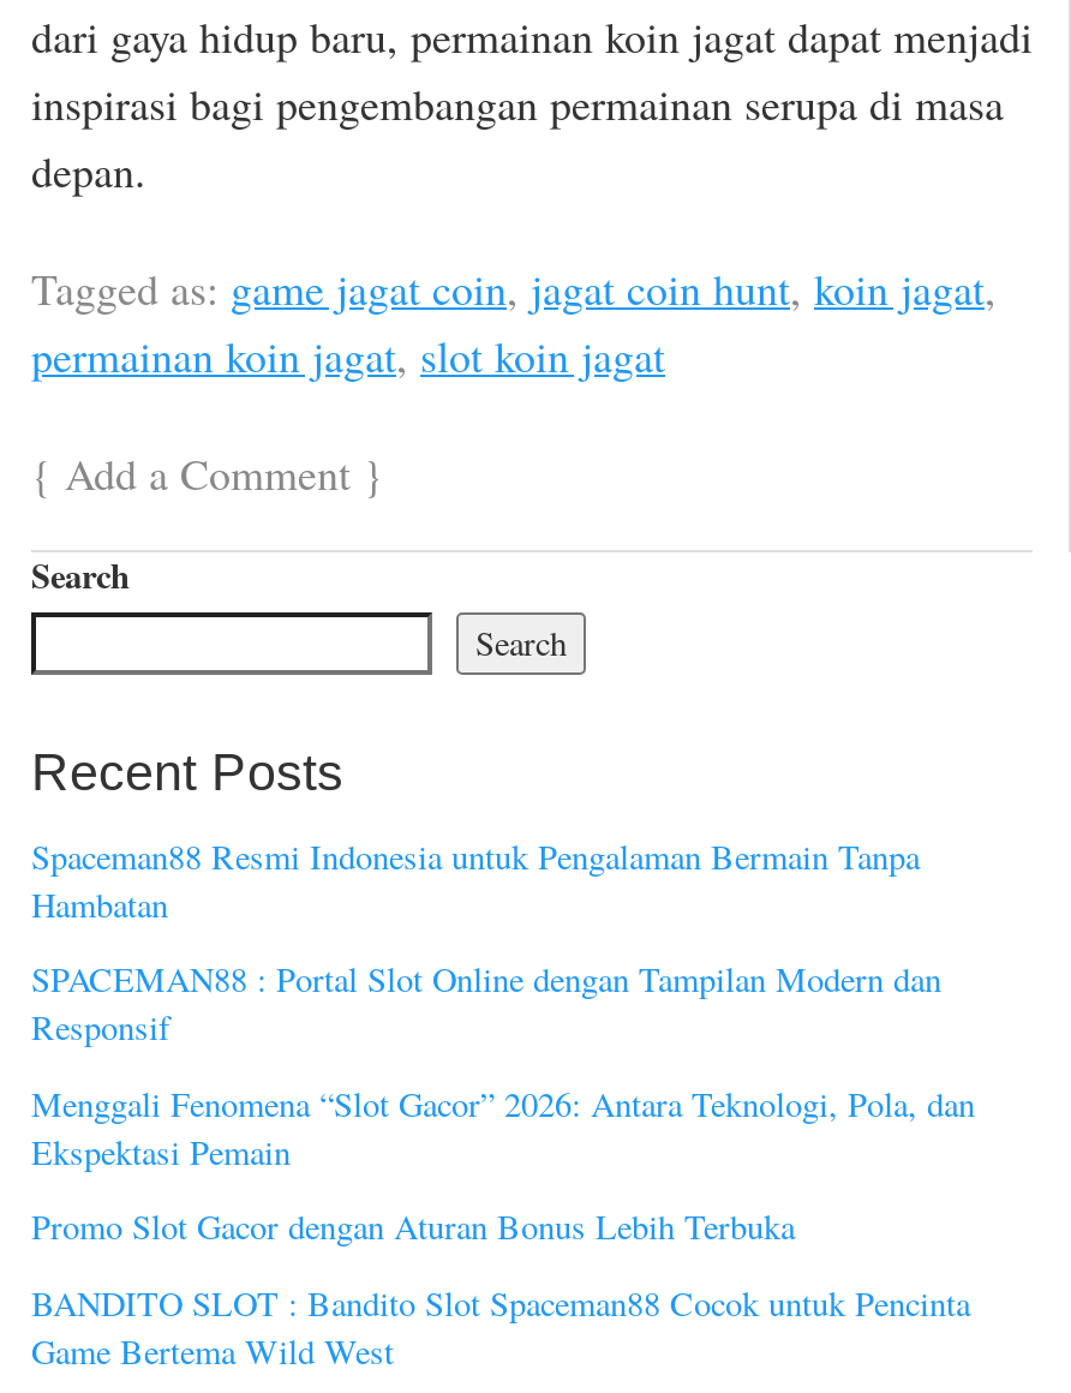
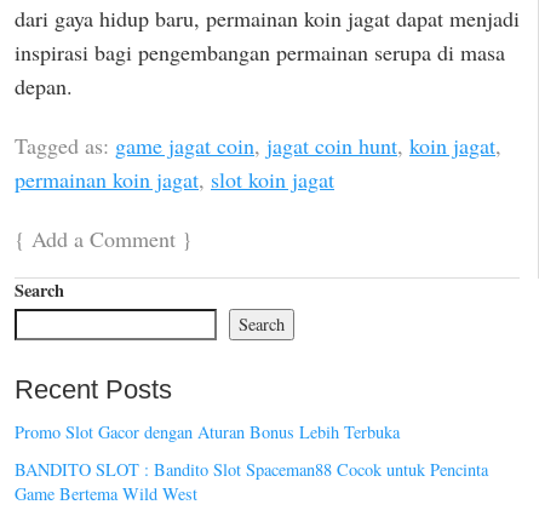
[31,833,975,1174] Spaceman88 Resmi Indonesia untuk Pengalaman Bermain Tanpa | Hambatan | SPACEMAN88 : Portal Slot Online dengan Tampilan Modern dan | Responsif | Menggali Fenomena “Slot Gacor” 2026: Antara Teknologi, Pola, dan | Ekspektasi Pemain -> none

